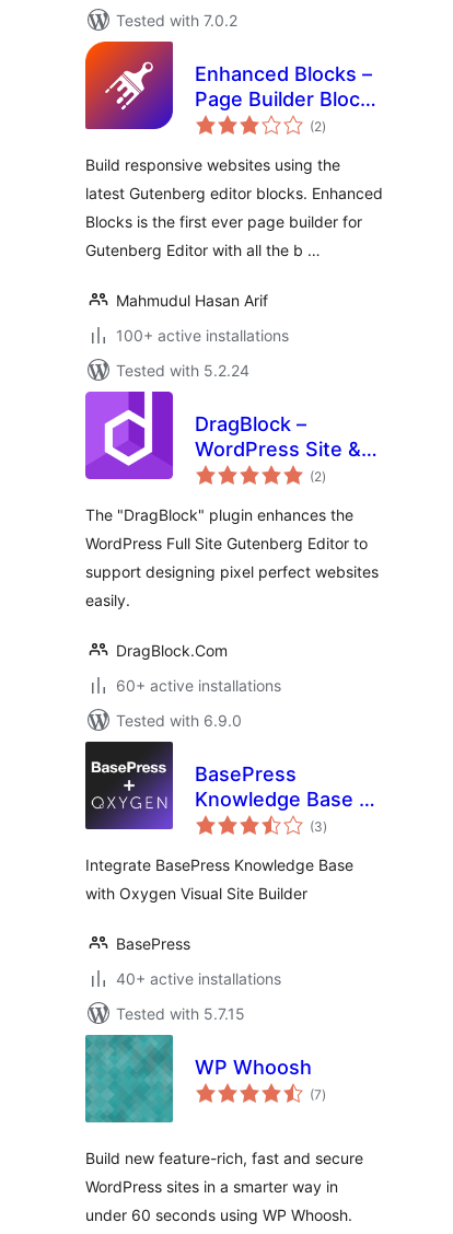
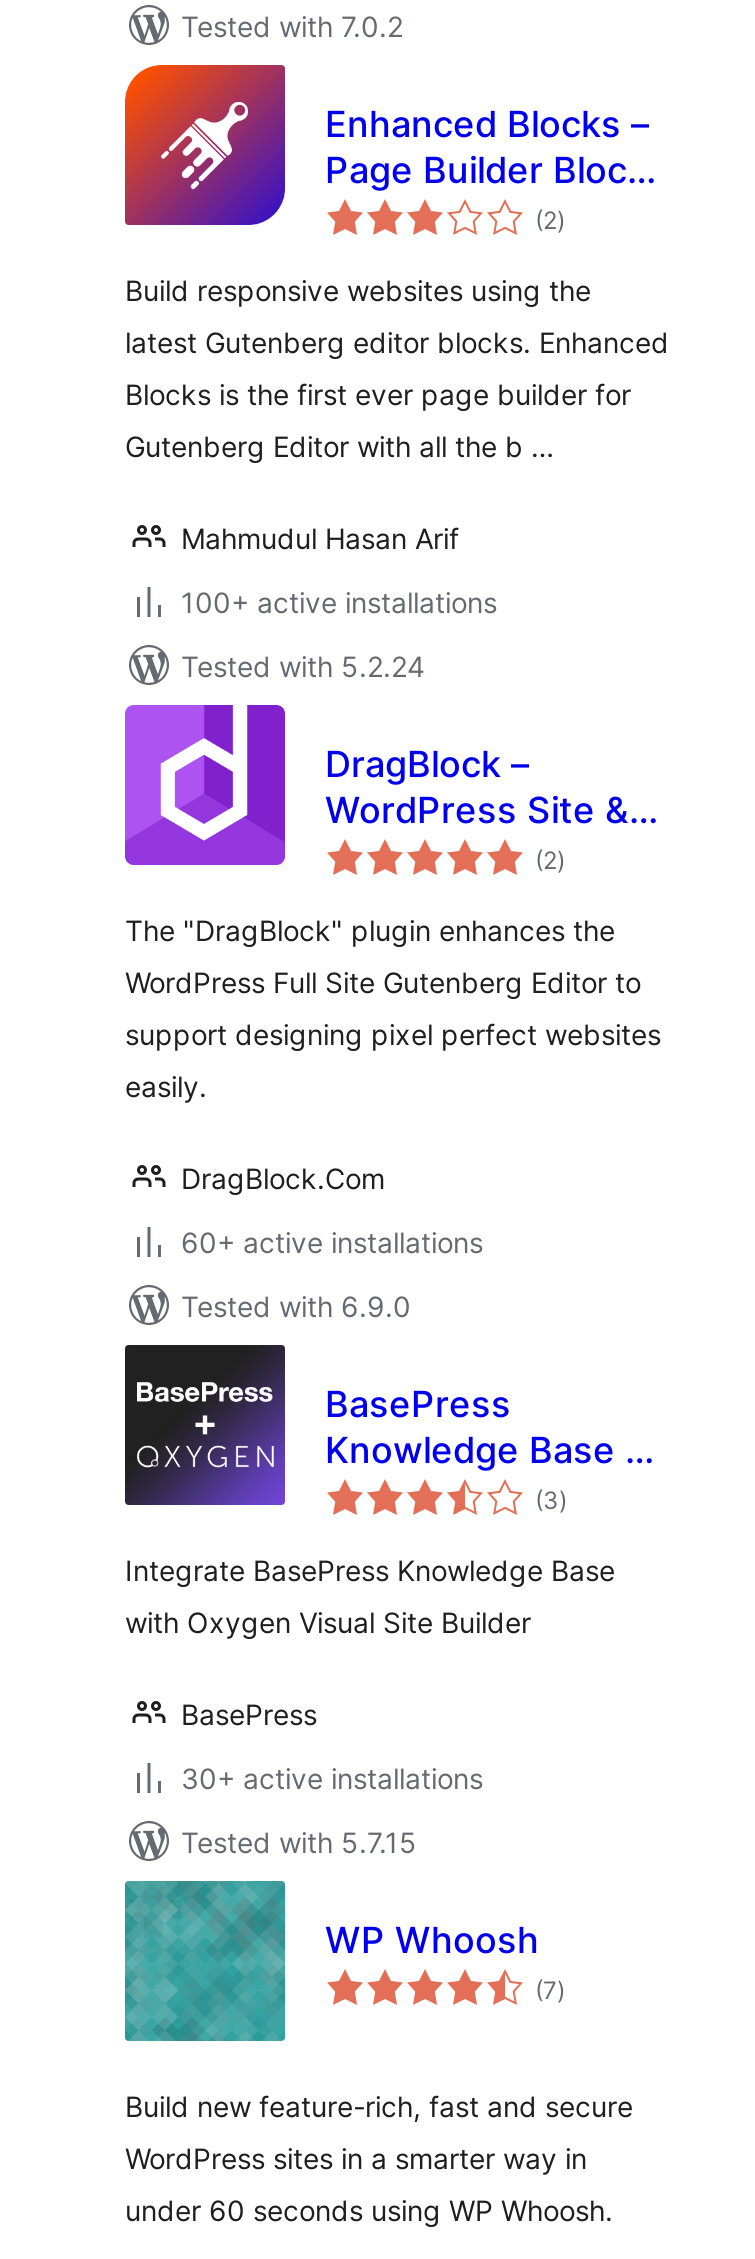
[116,969,281,988] 40+ active installations -> [181,1761,483,1795] 30+ active installations

